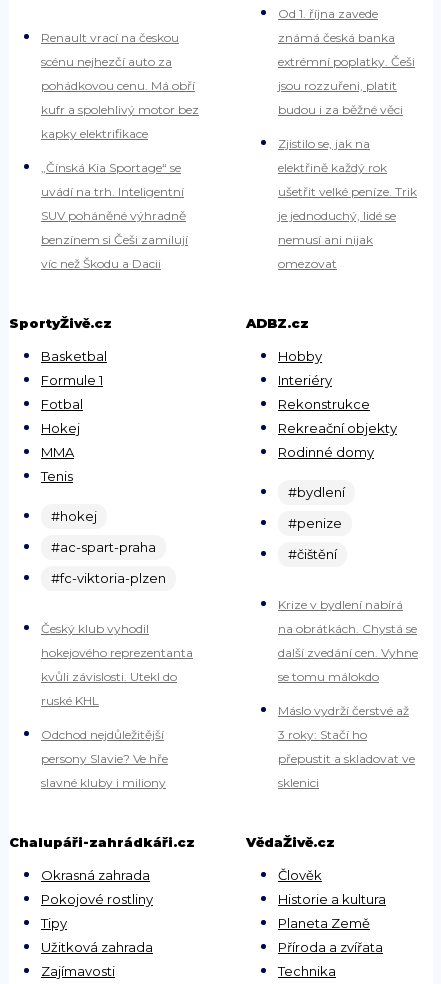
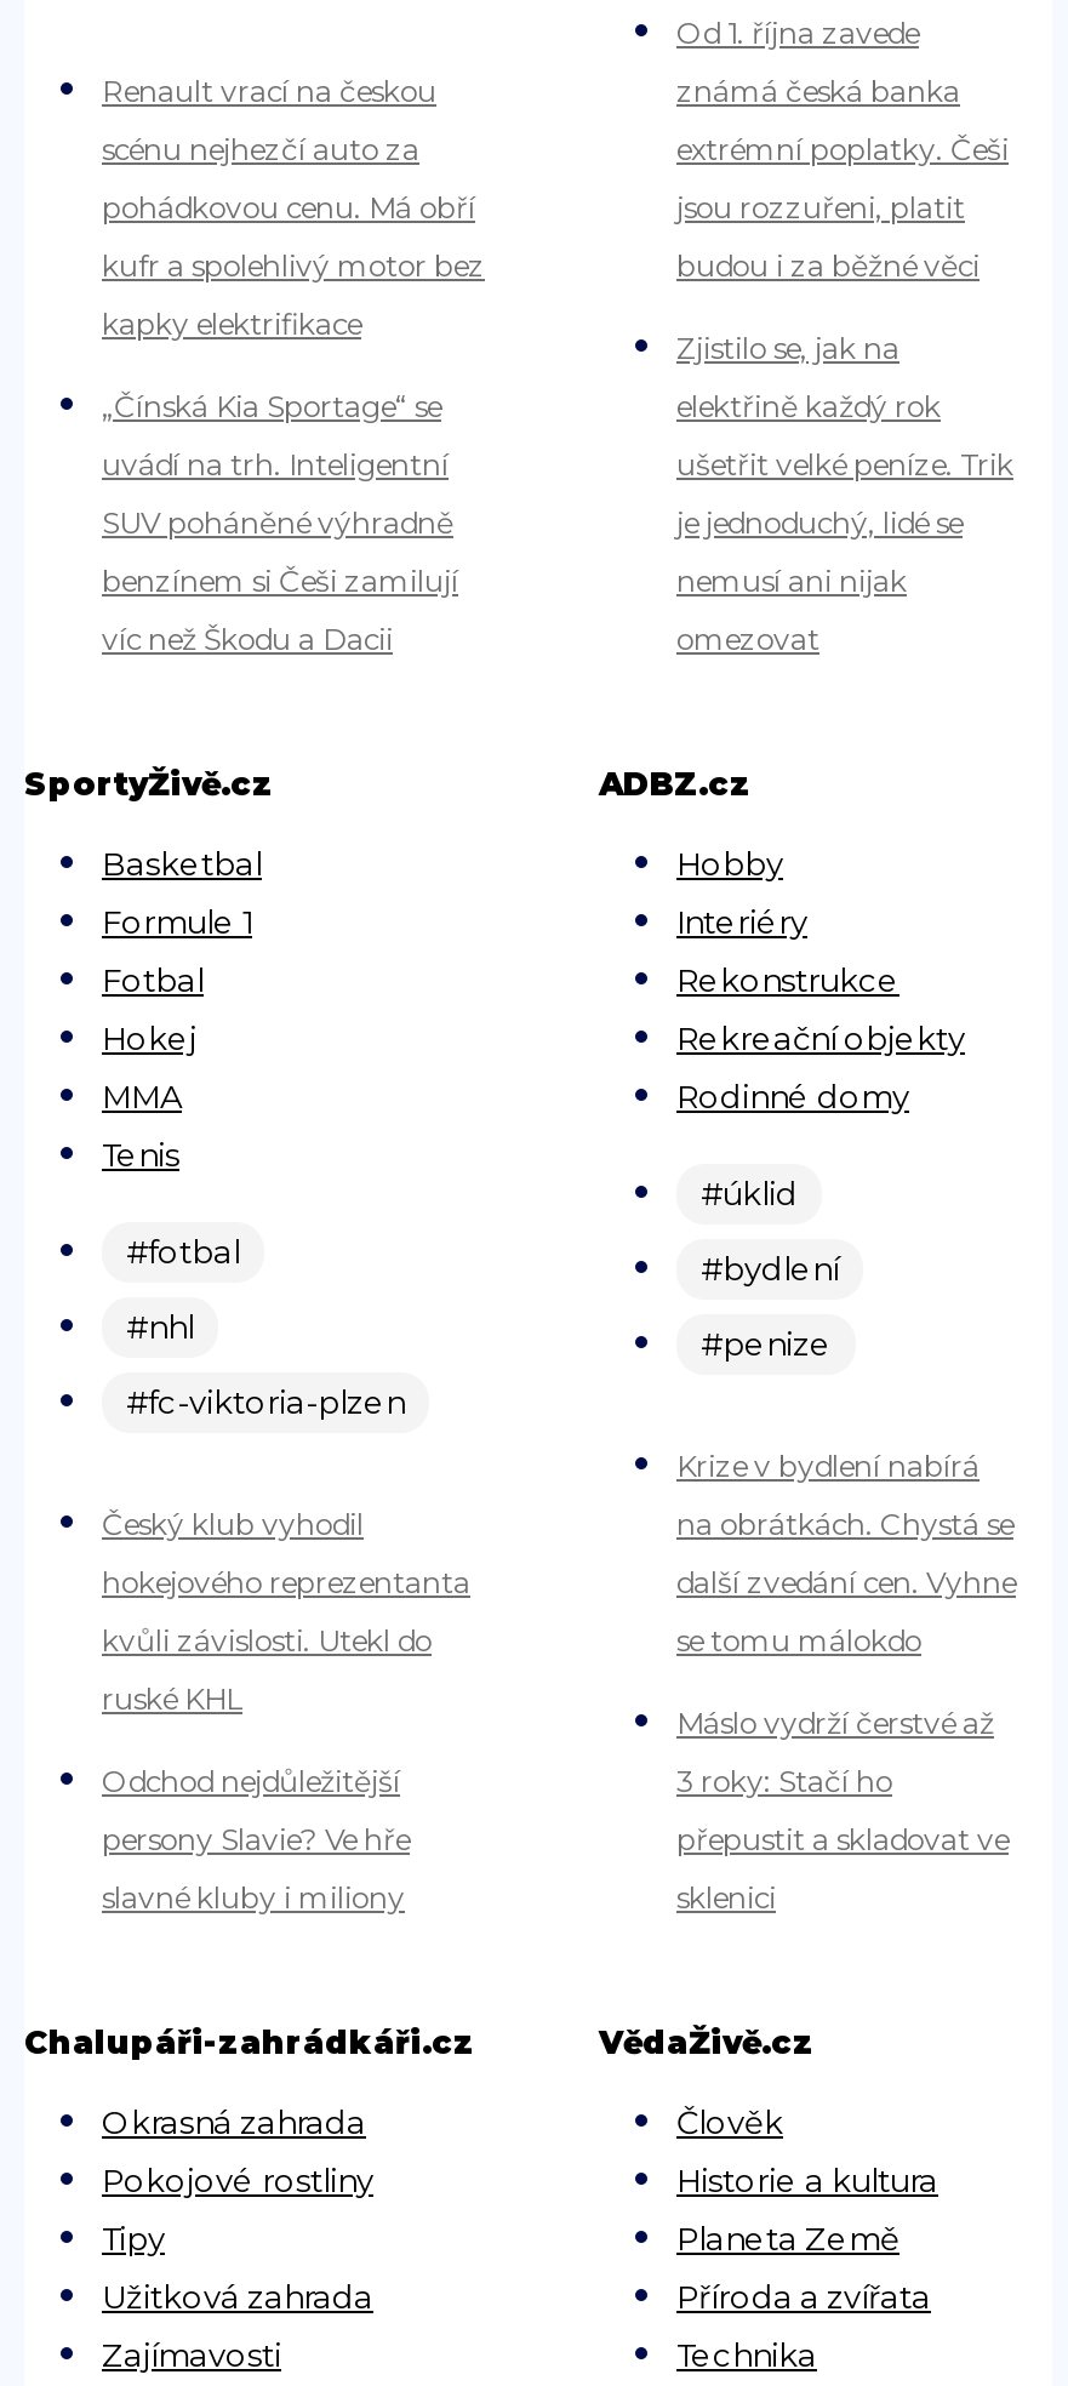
none -> [701,1174,798,1213] #úklid
moved [288,484,345,500] -> [701,1249,839,1288]: #bydlení
[51,508,97,524] #hokej -> [126,1232,240,1271] #fotbal
moved [288,515,342,531] -> [701,1324,832,1363]: #penize
[51,539,156,555] #ac-spart-praha -> [126,1307,194,1346] #nhl
[288,546,337,562] #čištění -> none

